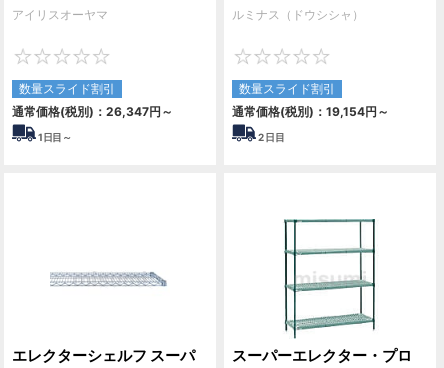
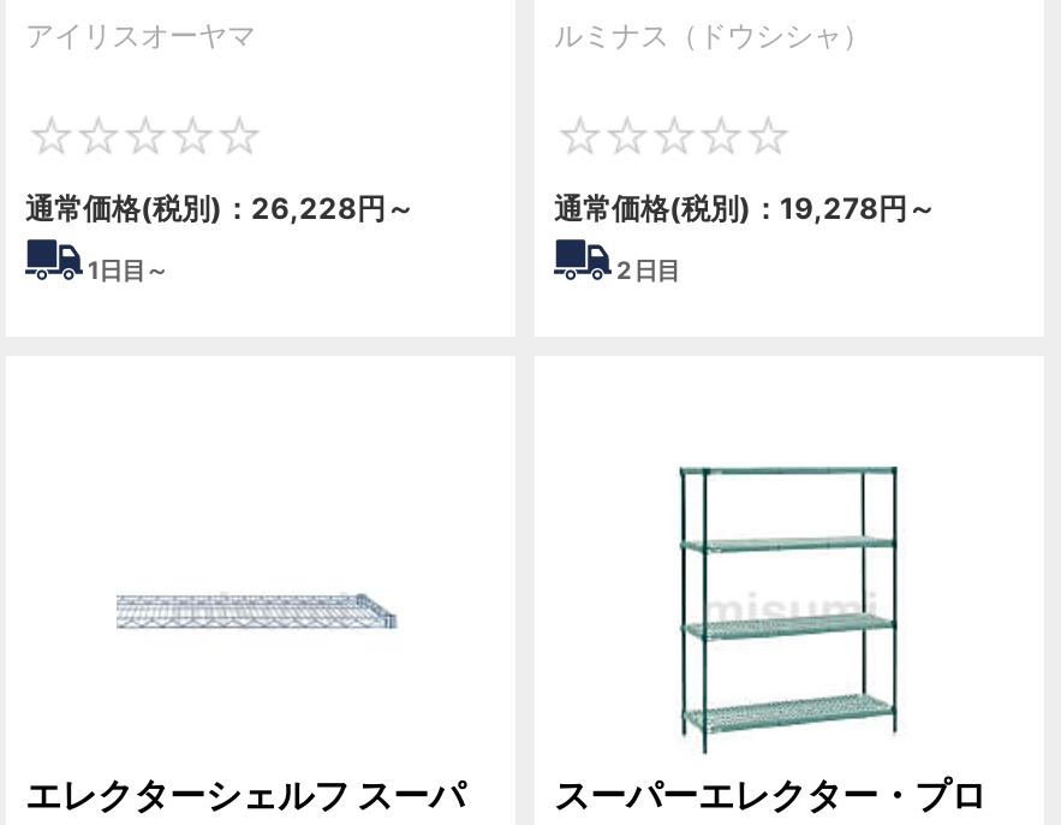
[12,81,173,119] 数量スライド割引 | 通常価格(税別)：26,347円～ -> [25,190,415,226] 通常価格(税別)：26,228円～
[232,81,389,119] 数量スライド割引 | 通常価格(税別)：19,154円～ -> [554,190,936,226] 通常価格(税別)：19,278円～

